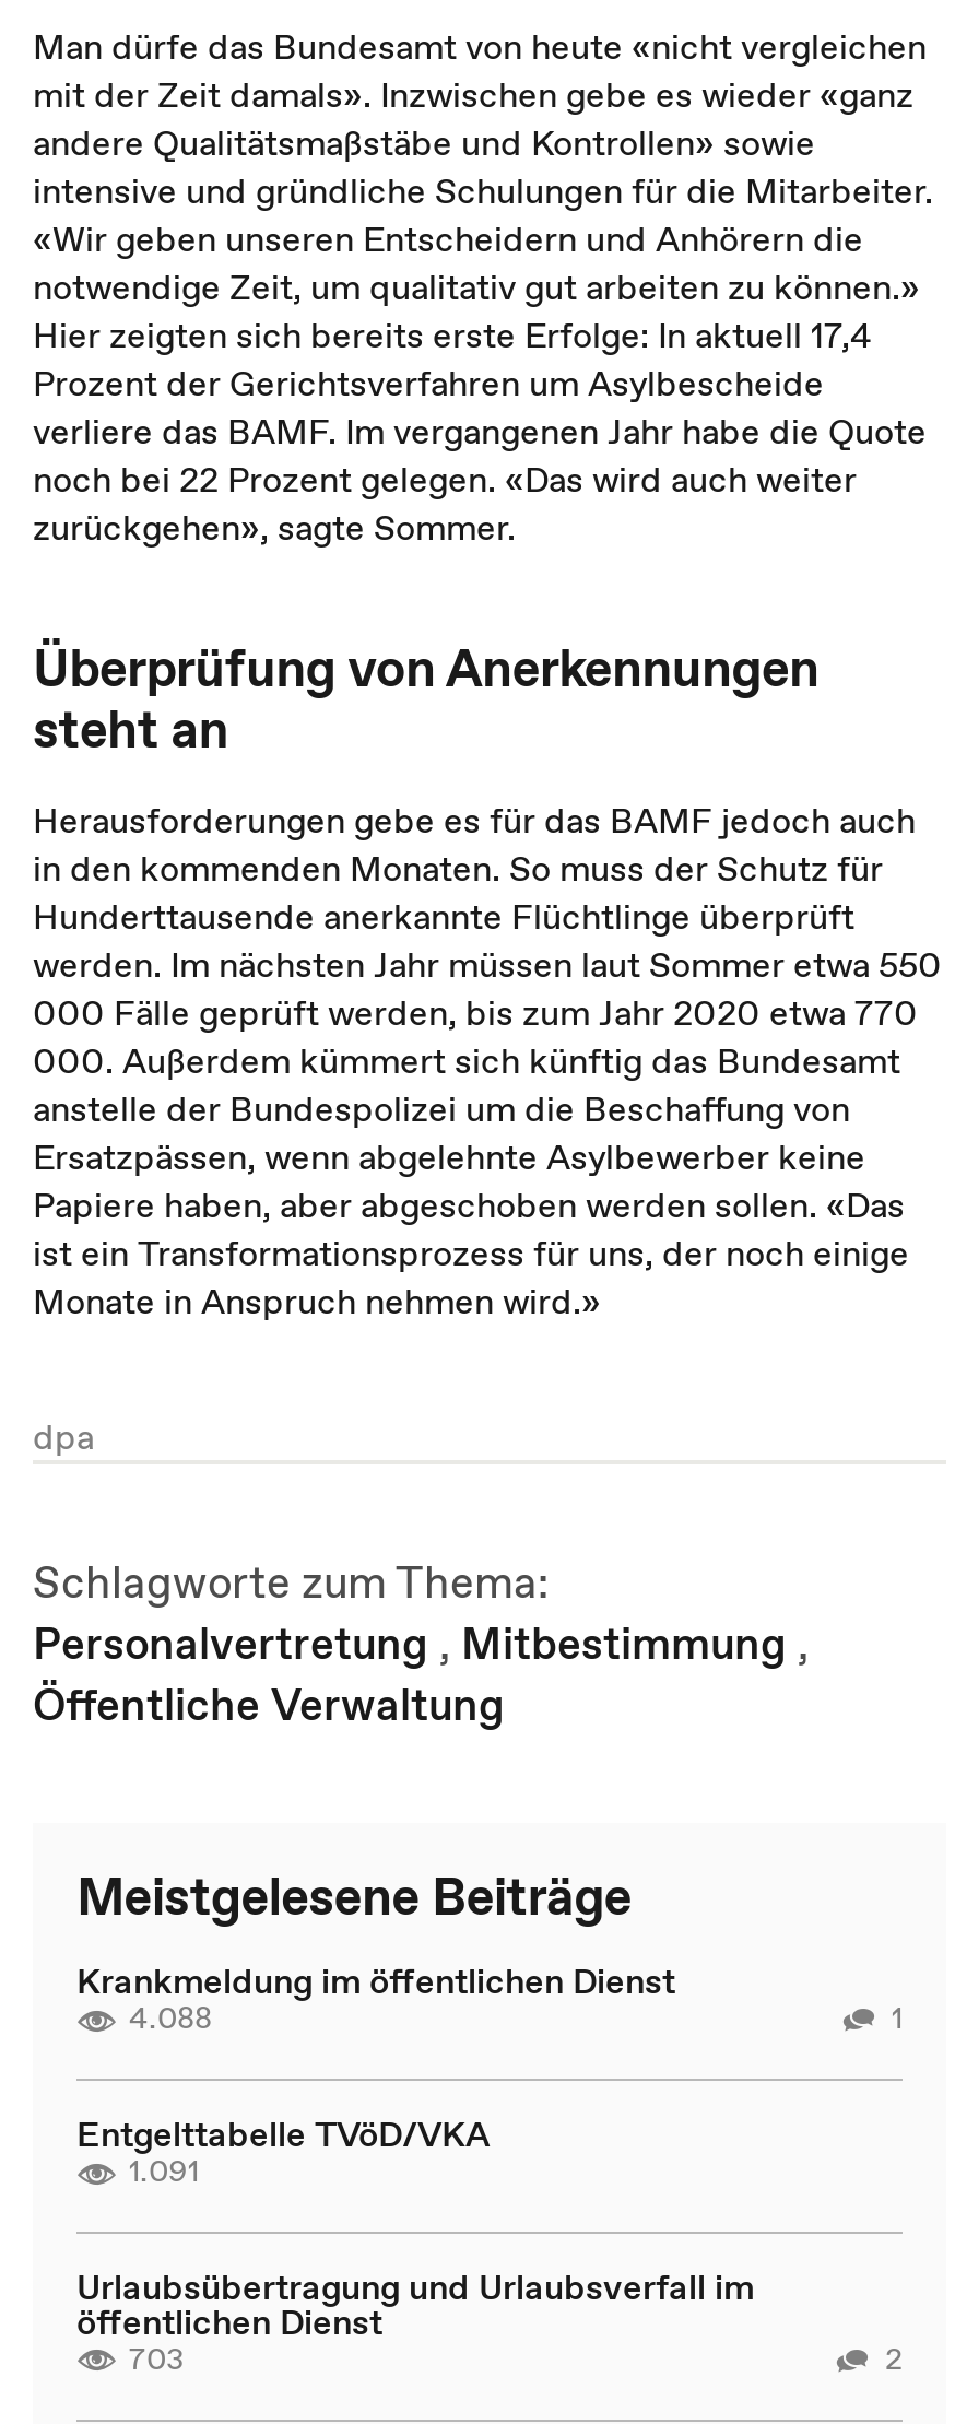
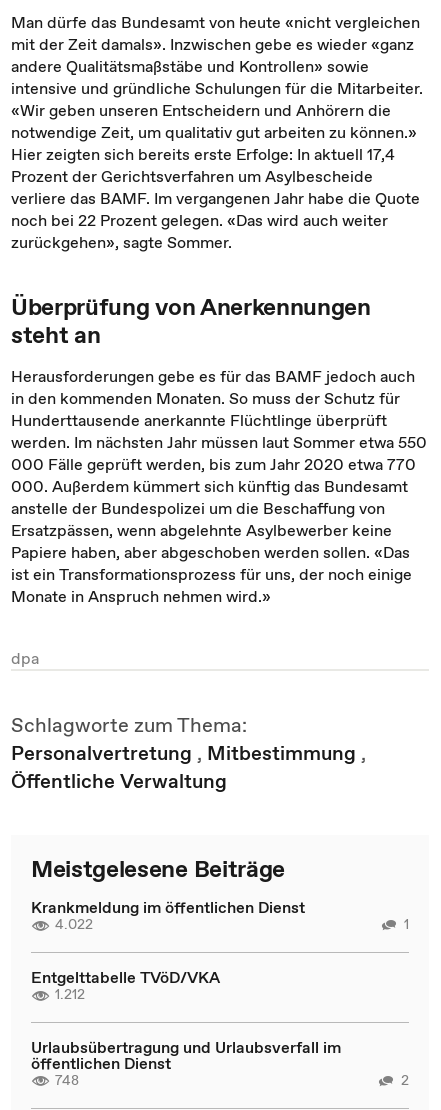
[129,1996,212,2039] 4.088 -> [55,914,93,934] 4.022
[129,2149,199,2192] 1.091 -> [55,984,85,1004] 1.212
[129,2335,184,2379] 703 -> [55,1069,79,1089] 748

